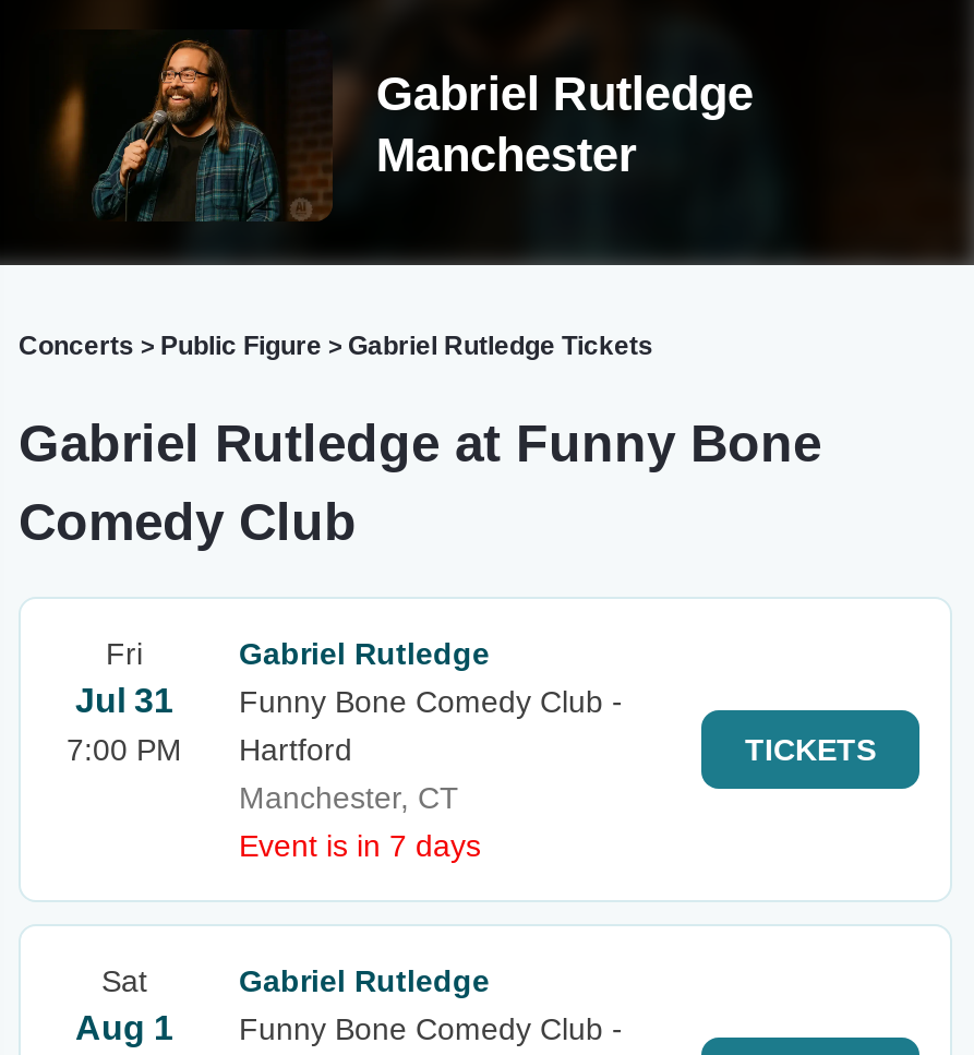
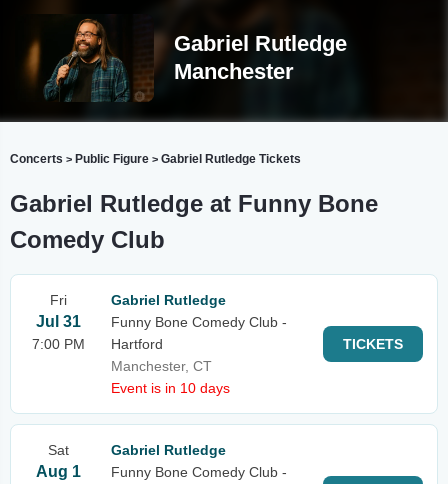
[239,828,481,863] Event is in 7 days -> [111,380,230,396] Event is in 10 days

